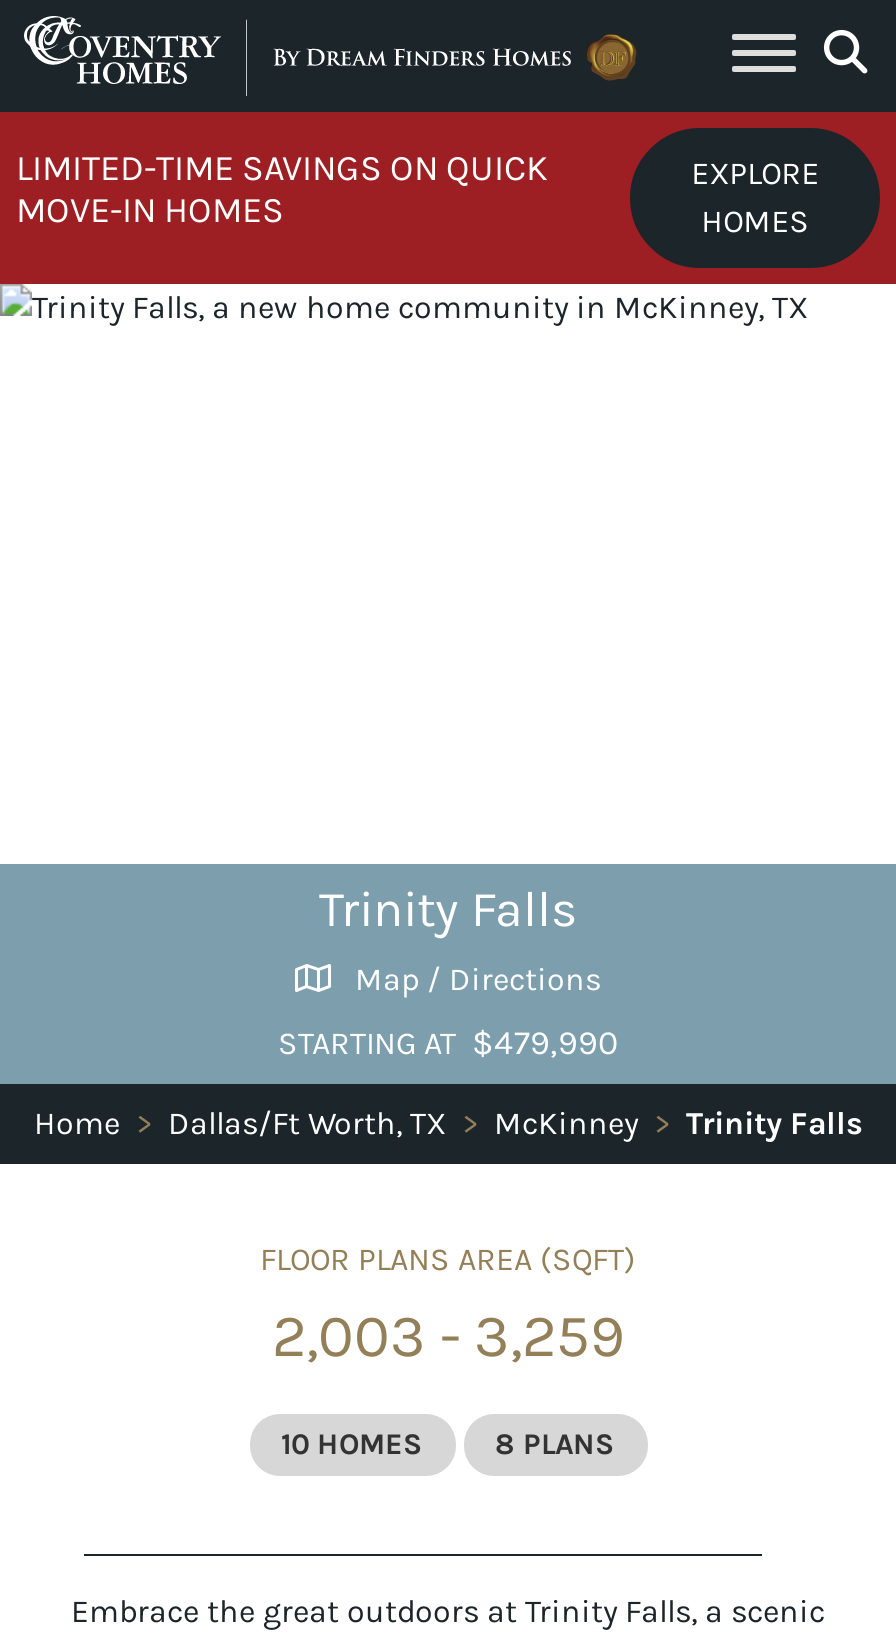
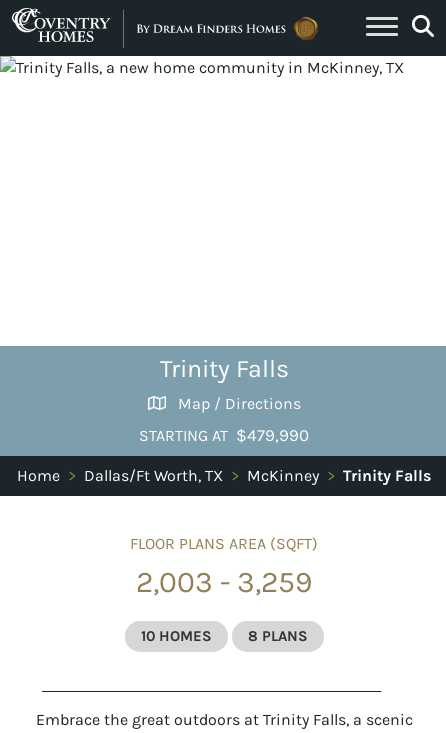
[6,110,890,286] [image] | LIMITED-TIME SAVINGS ON QUICK | MOVE-IN HOMES -> none
[691,154,819,240] EXPLORE | HOMES -> none

